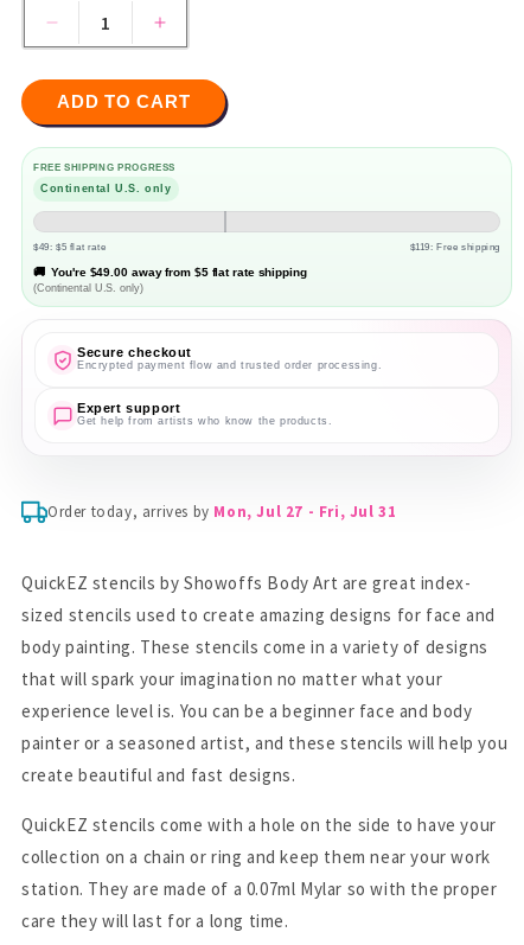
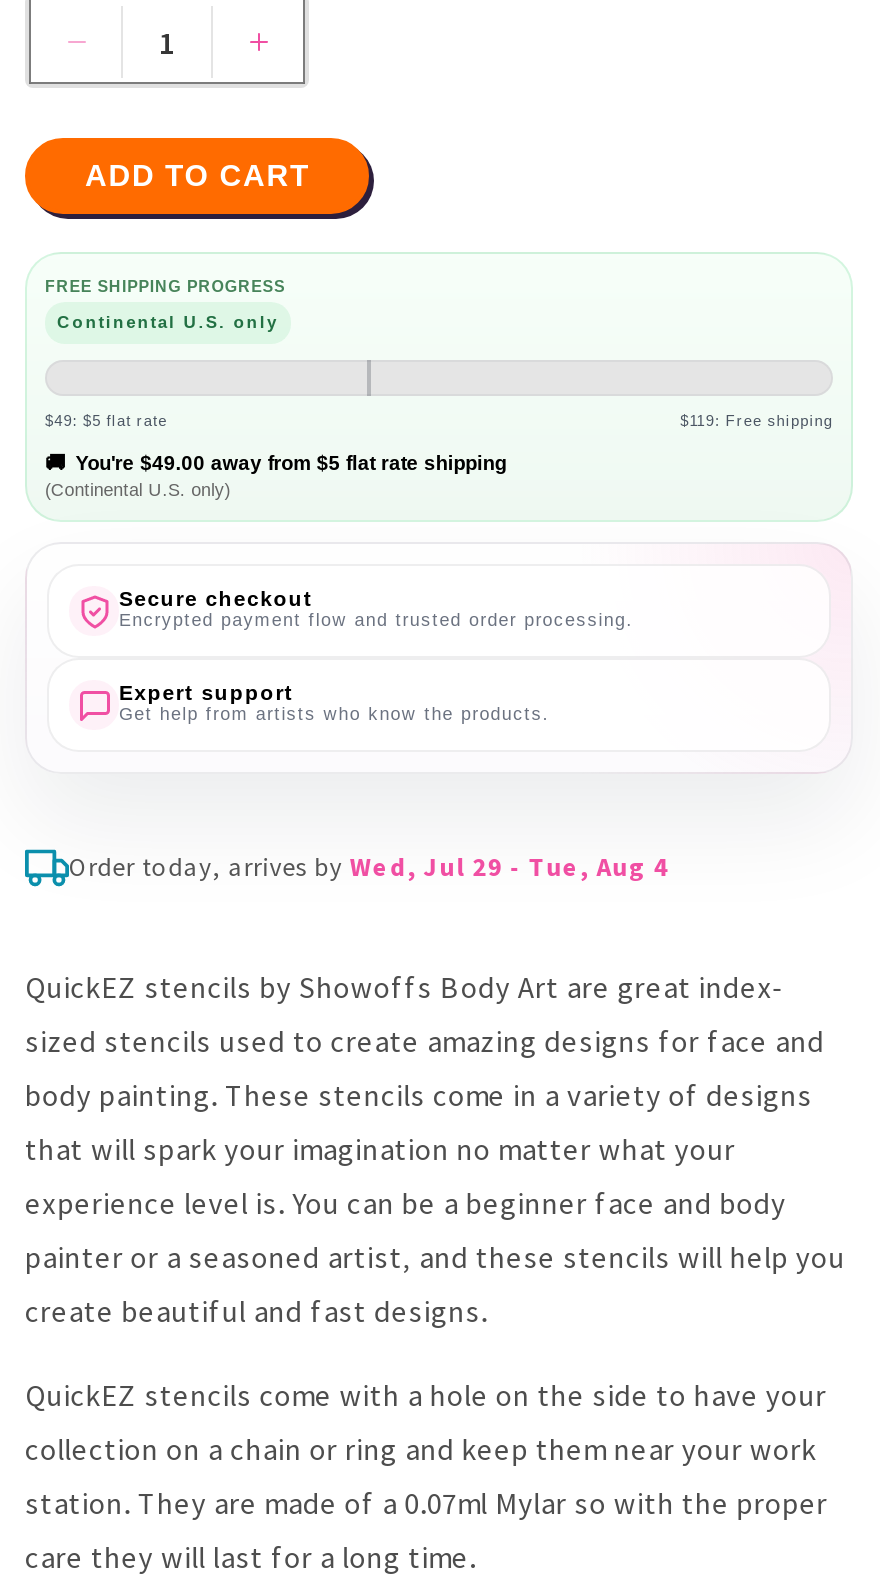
[47,502,396,522] Order today, arrives by Mon, Jul 27 - Fri, Jul 31 -> [69,850,669,884] Order today, arrives by Wed, Jul 29 - Tue, Aug 4

